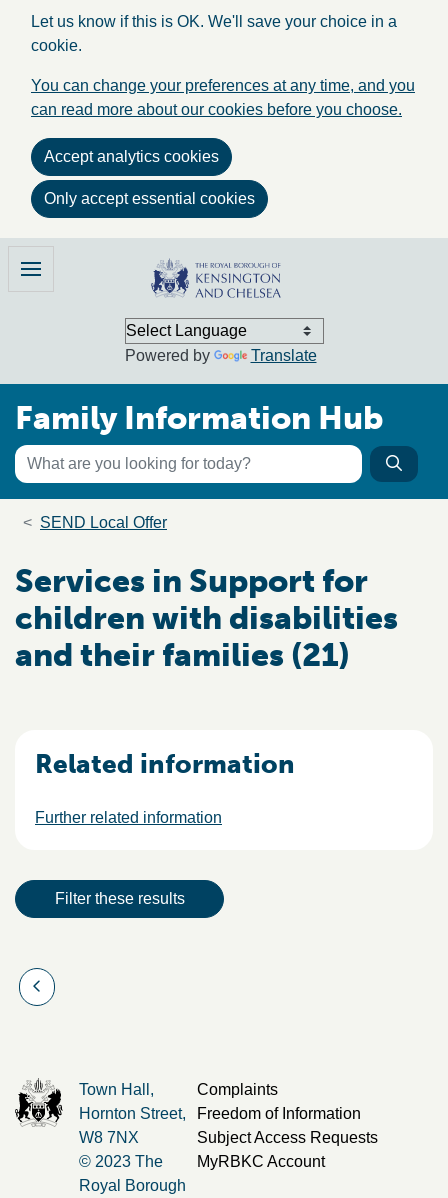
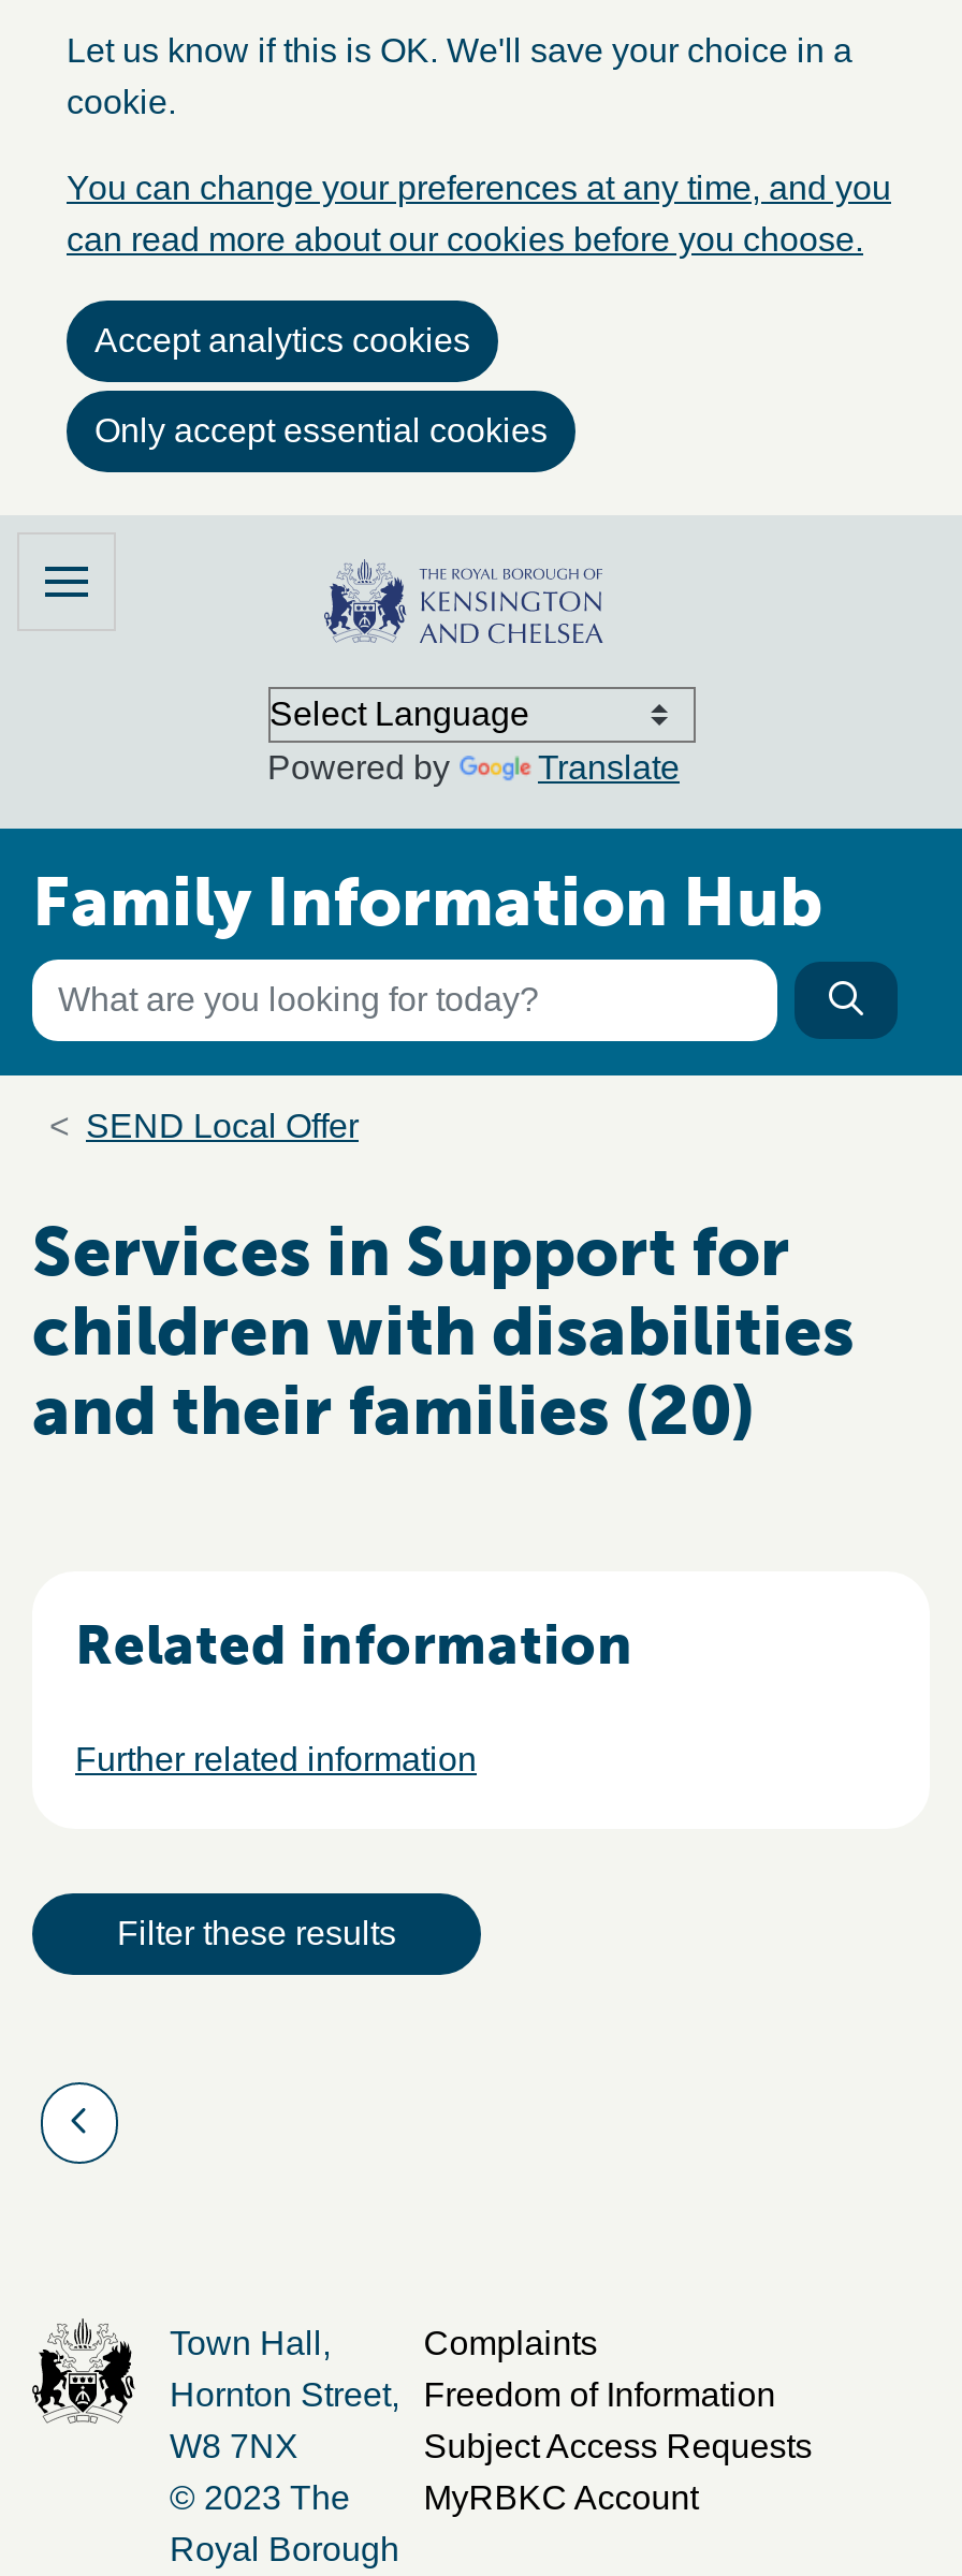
[15,636,350,674] and their families (21) -> [32,1370,756,1451] and their families (20)

